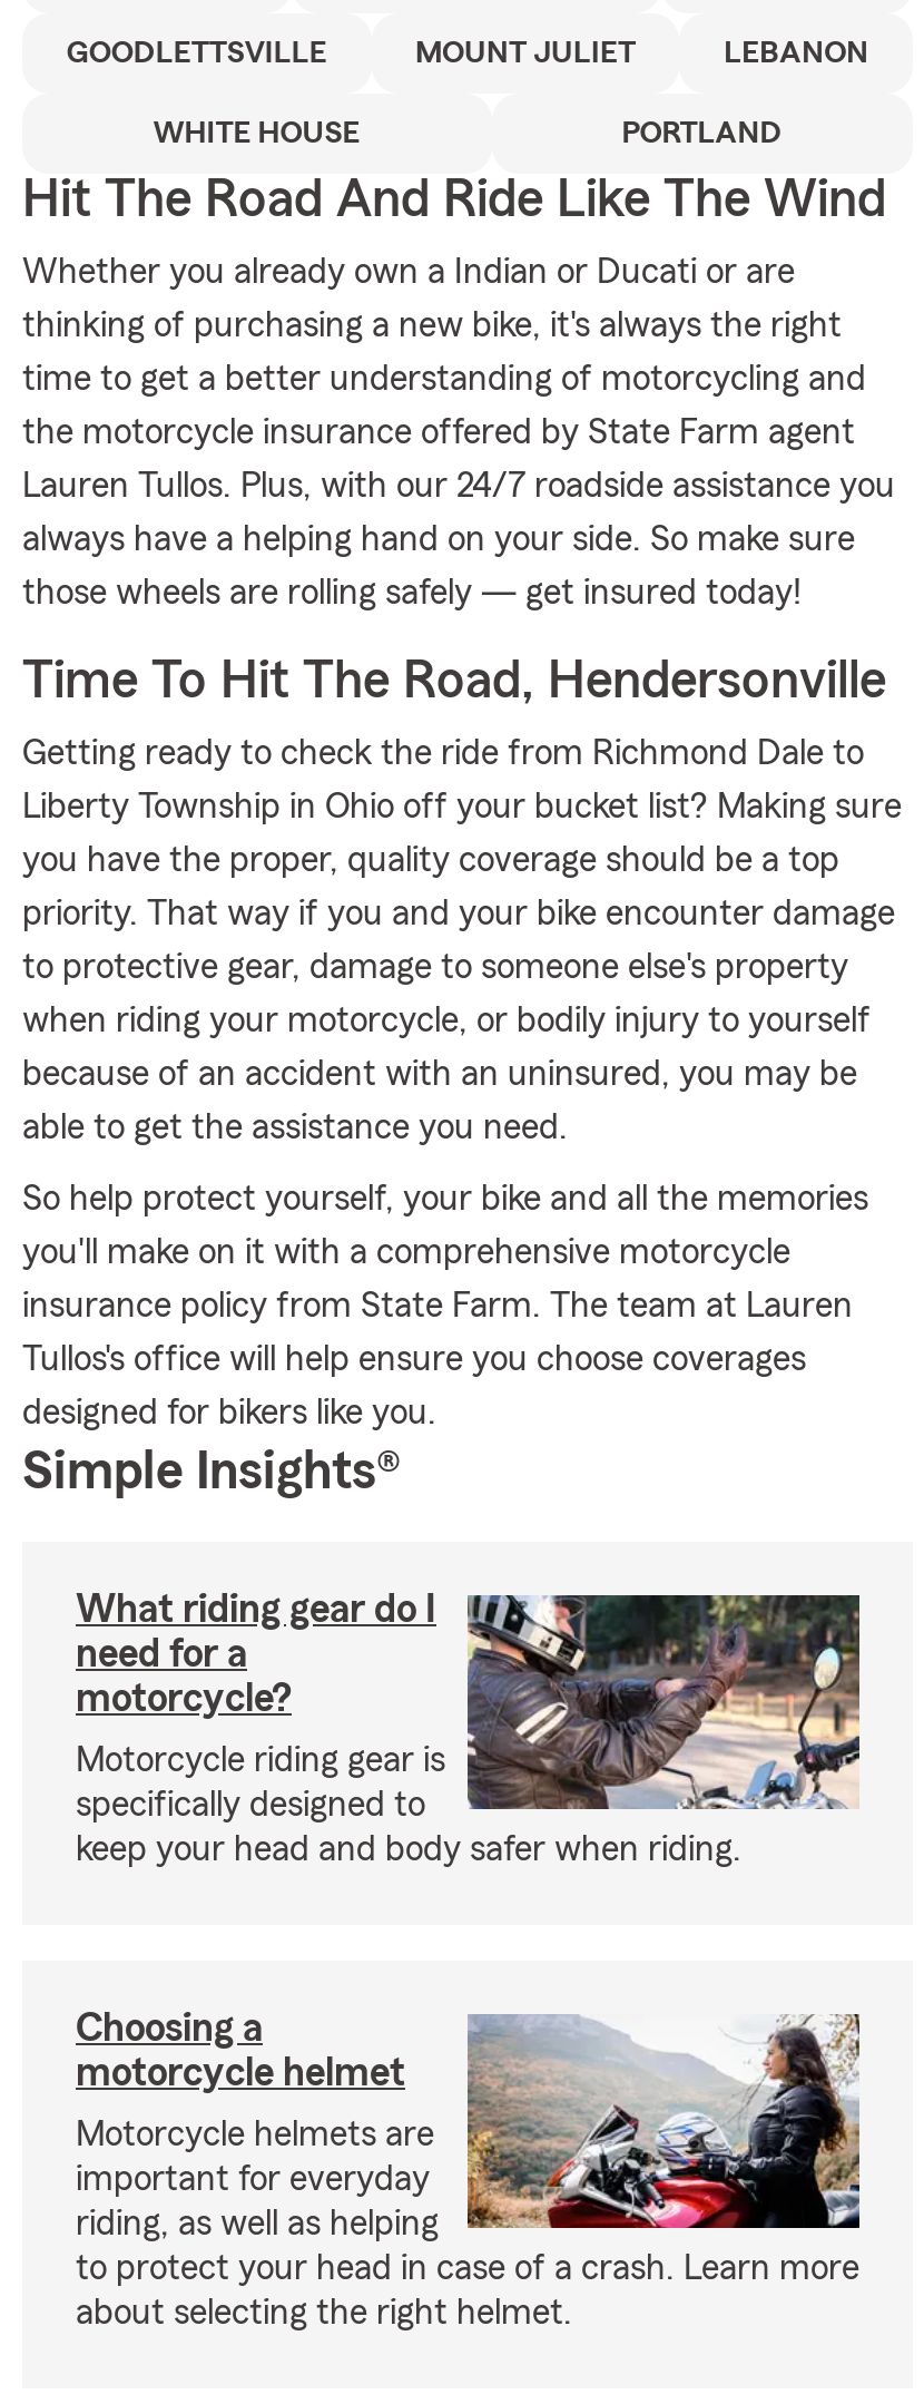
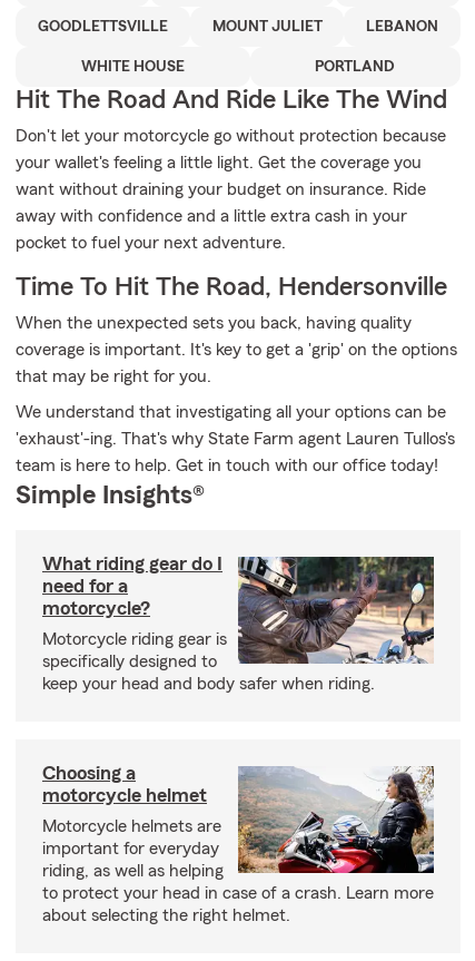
[22,254,895,610] Whether you already own a Indian or Ducati or are | thinking of purchasing a new bike, it's always the right | time to get a better understanding of motorcycling and | the motorcycle insurance offered by State Farm agent | Lauren Tullos. Plus, with our 24/7 roadside assistance you | always have a helping hand on your side. So make sure | those wheels are rolling safely — get insured today! -> [16,127,446,252] Don't let your motorcycle go without protection because | your wallet's feeling a little light. Get the coverage you | want without draining your budget on insurance. Ride | away with confidence and a little extra cash in your | pocket to fuel your next adventure.
[22,735,902,1430] Getting ready to check the ride from Richmond Dale to | Liberty Township in Ohio off your bucket list? Making sure | you have the proper, quality coverage should be a top | priority. That way if you and your bike encounter damage | to protective gear, damage to someone else's property | when riding your motorcycle, or bodily injury to yourself | because of an accident with an uninsured, you may be | able to get the assistance you need. | So help protect yourself, your bike and all the memories | you'll make on it with a comprehensive motorcycle | insurance policy from State Farm. The team at Lauren | Tullos's office will help ensure you choose coverages | designed for bikers like you. -> [16,314,457,474] When the unexpected sets you back, having quality | coverage is important. It's key to get a 'grip' on the options | that may be right for you. | We understand that investigating all your options can be | 'exhaust'-ing. That's why State Farm agent Lauren Tullos's | team is here to help. Get in touch with our office today!

